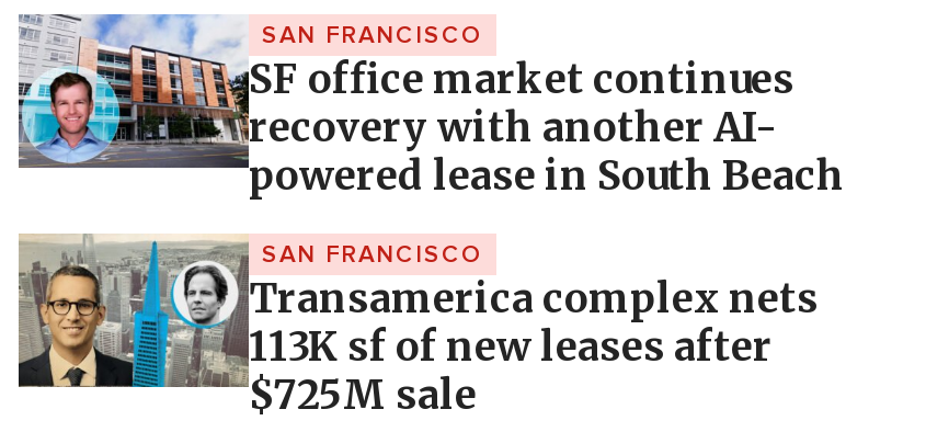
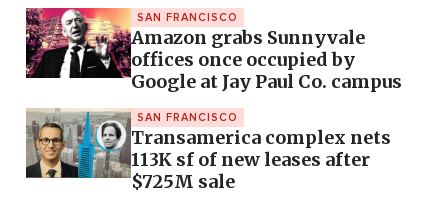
[16,13,845,200] [image] | SF office market continues | recovery with another AI- | powered lease in South Beach -> [26,7,402,93] [image] | Amazon grabs Sunnyvale | offices once occupied by | Google at Jay Paul Co. campus

